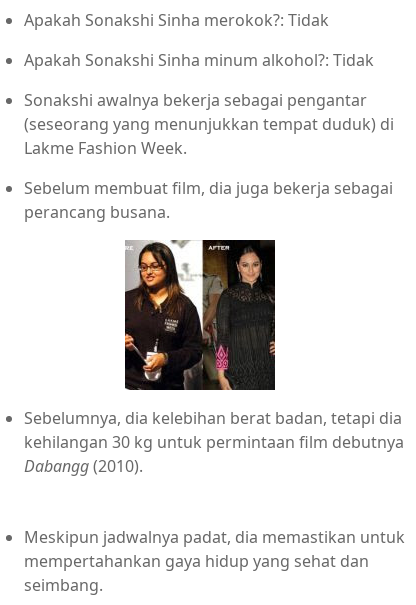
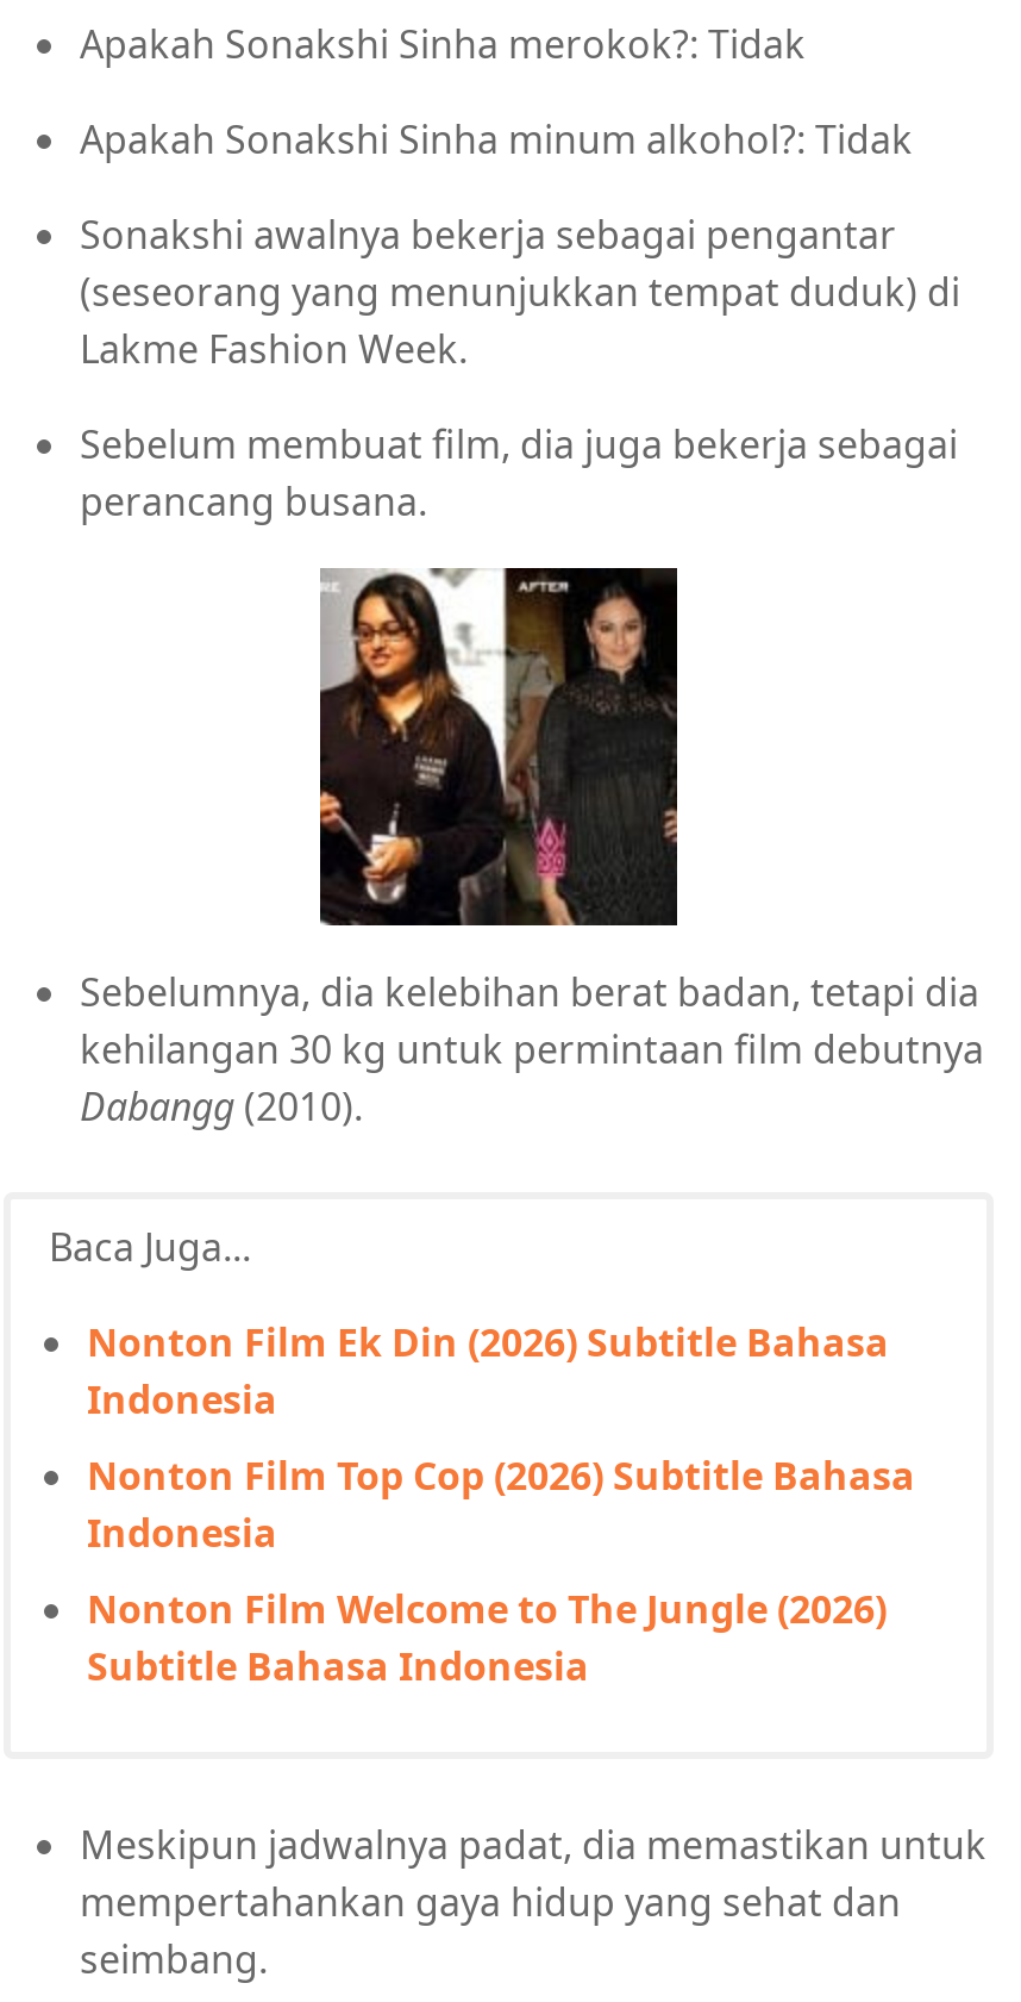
none -> [49,1220,915,1692] Baca Juga... | Nonton Film Ek Din (2026) Subtitle Bahasa | Indonesia | Nonton Film Top Cop (2026) Subtitle Bahasa | Indonesia | Nonton Film Welcome to The Jungle (2026) | Subtitle Bahasa Indonesia

